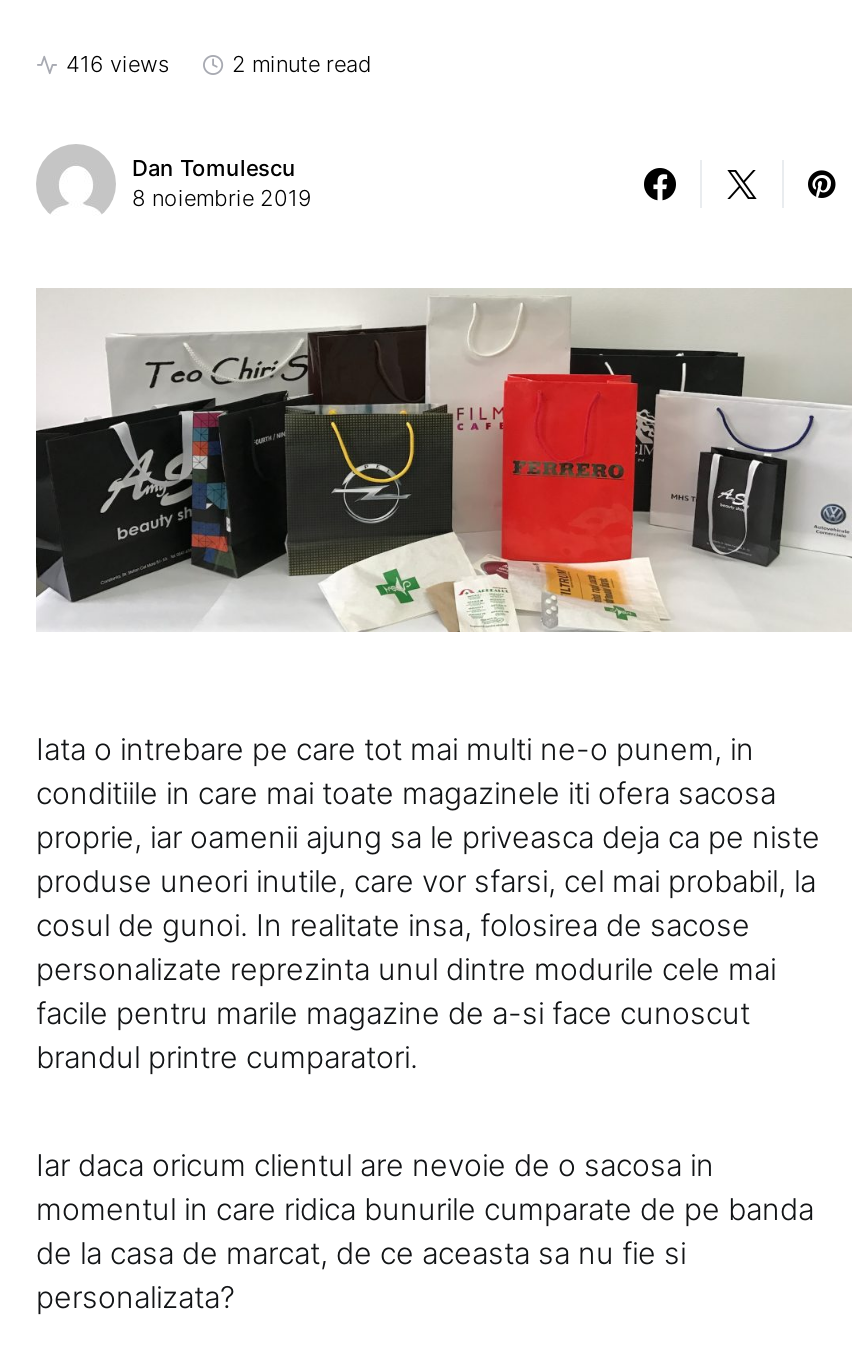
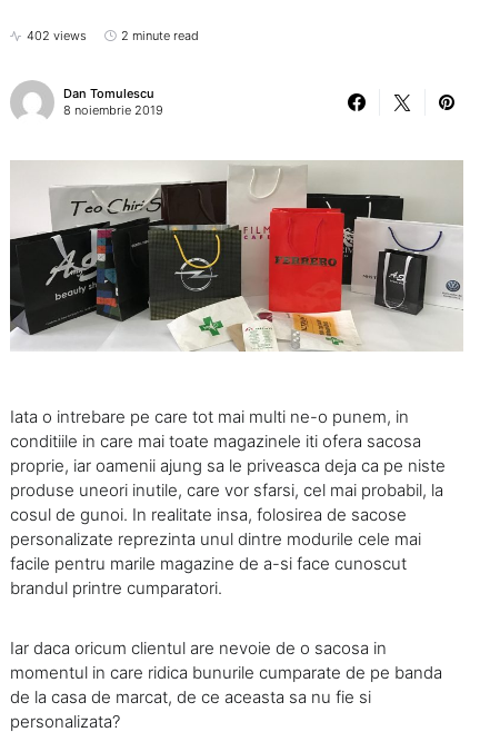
[66,50,170,78] 416 views -> [27,28,87,43] 402 views

